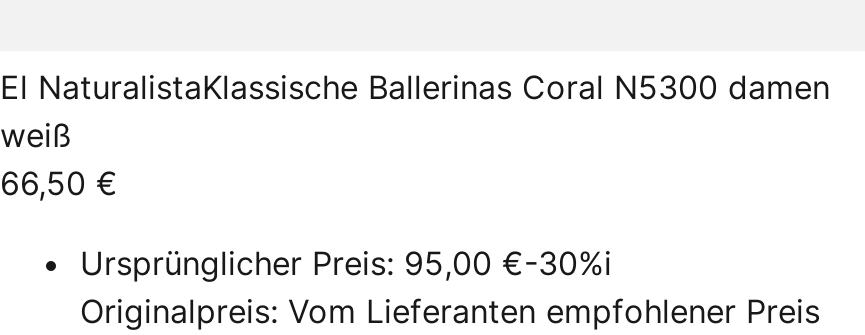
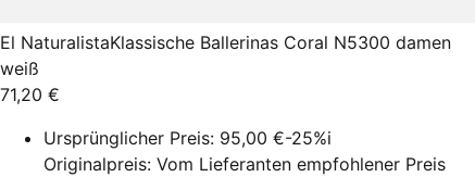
[0,163,118,203] 66,50 € -> [0,84,60,105] 71,20 €
[80,243,612,283] Ursprünglicher Preis: 95,00 €-30%i -> [43,127,332,149] Ursprünglicher Preis: 95,00 €-25%i

